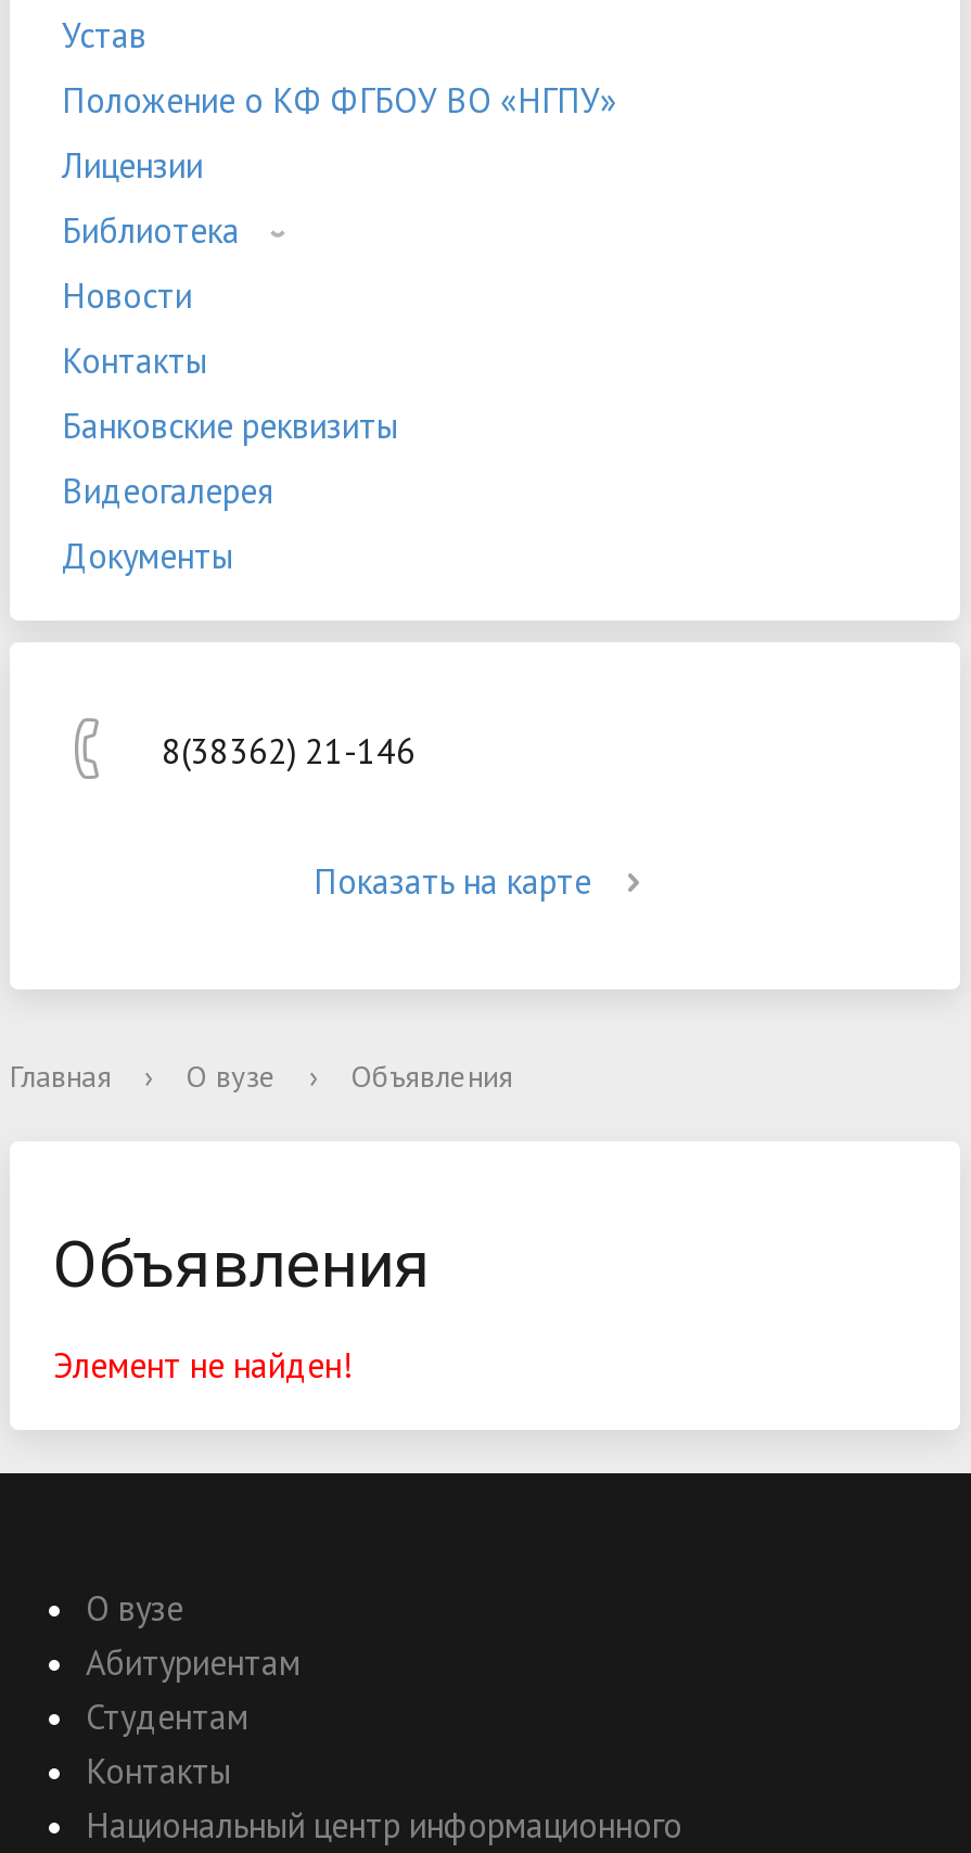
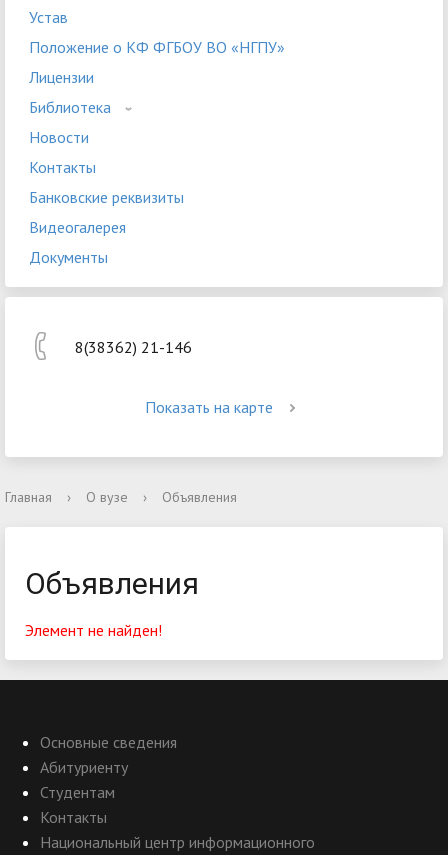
[86,1586,301,1684] О вузе | Абитуриентам -> [40,732,177,777] Основные сведения | Абитуриенту

